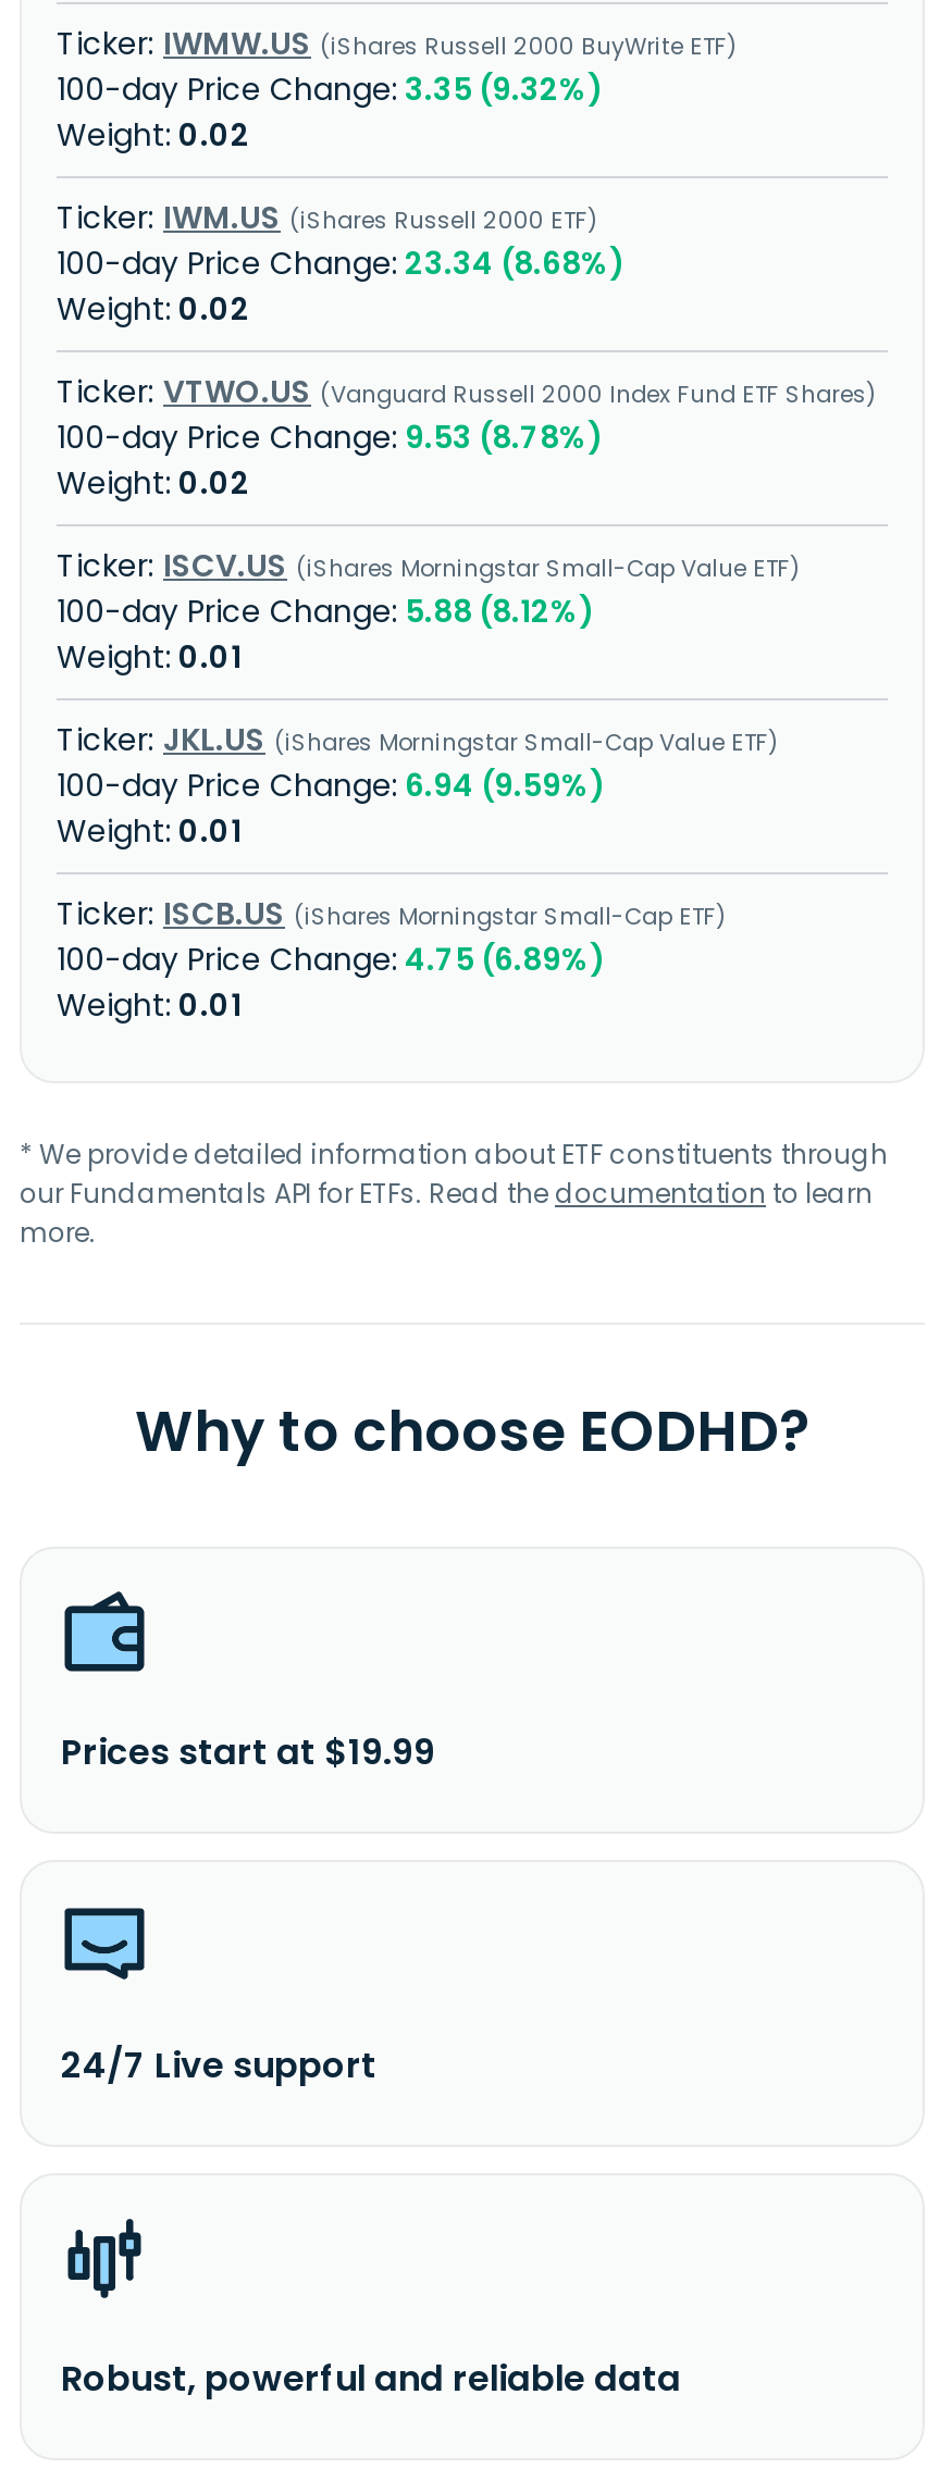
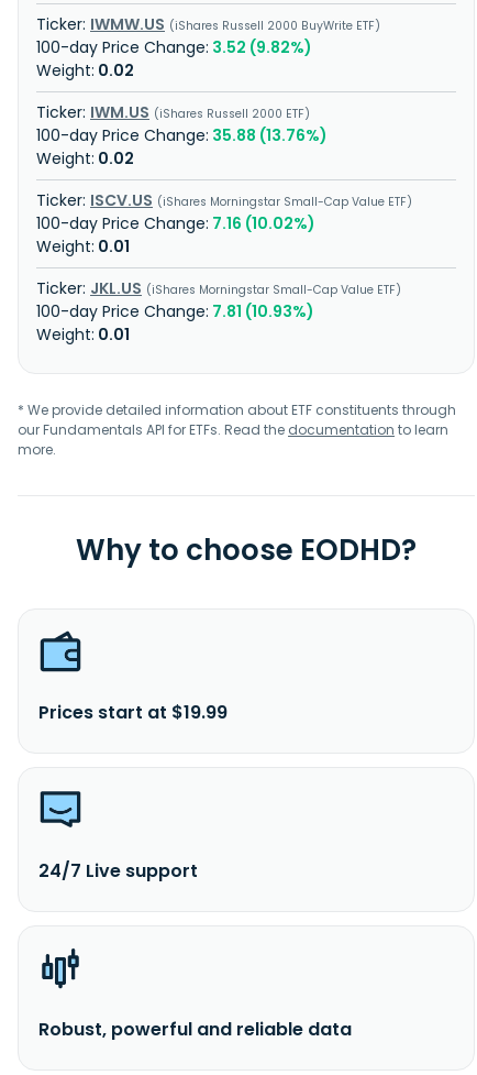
[398,67,603,111] 3.35 (9.32%) -> [209,36,312,58] 3.52 (9.82%)
[163,241,866,459] 23.34 (8.68%) | 0.02 | VTWO.US Vanguard Russell 2000 Index Fund ETF Shares | 9.53 (8.78%) -> [209,124,328,146] 35.88 (13.76%)
[398,590,594,633] 5.88 (8.12%) -> [209,212,315,234] 7.16 (10.02%)
[163,764,716,981] 6.94 (9.59%) | 0.01 | ISCB.US iShares Morningstar Small-Cap ETF | 4.75 (6.89%) -> [209,300,314,322] 7.81 (10.93%)

